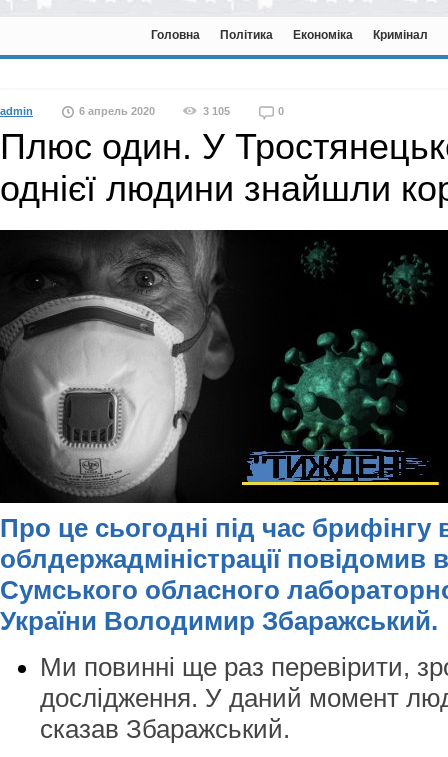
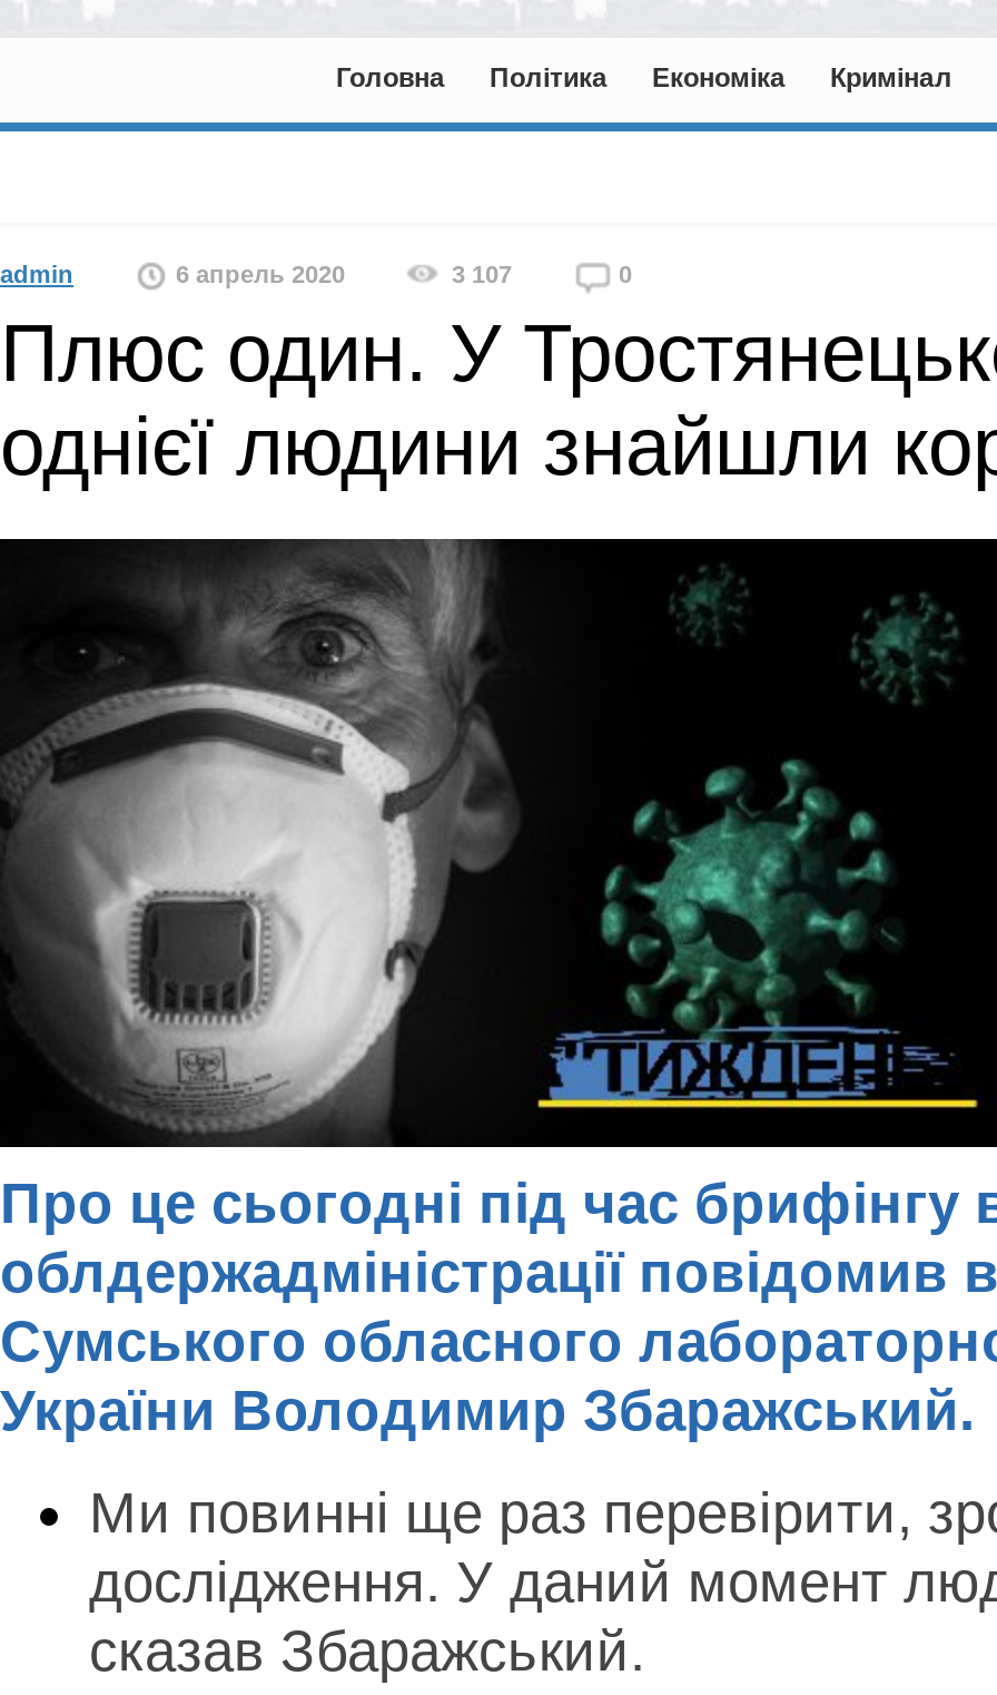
[203,105,230,117] 3 105 -> [452,261,512,287] 3 107

